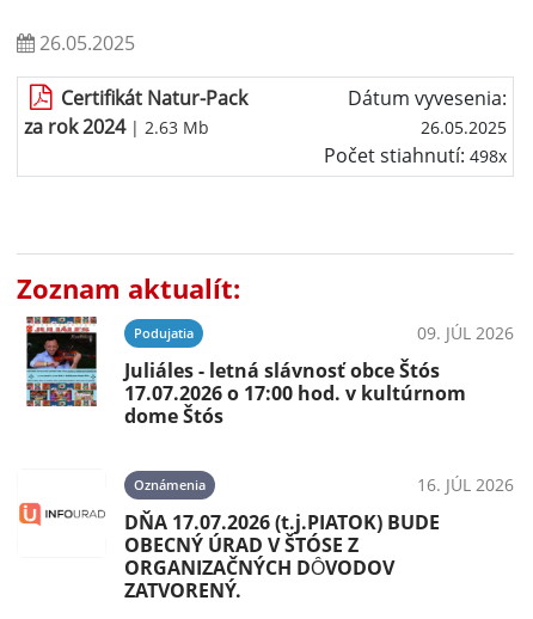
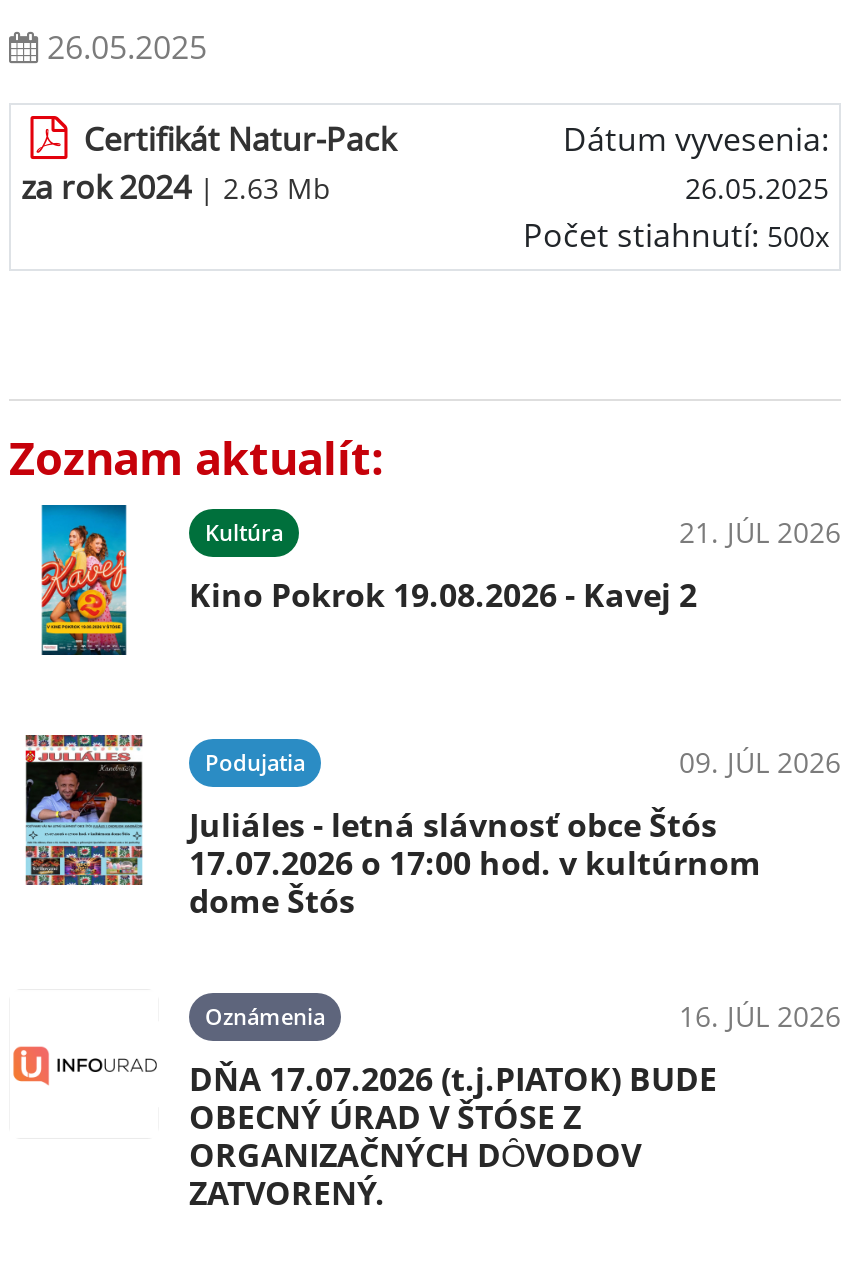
[324,142,507,168] Počet stiahnutí: 498x -> [523,213,829,257] Počet stiahnutí: 500x
none -> [39,503,841,657] [image] | Kultúra | 21. JÚL 2026 | Kino Pokrok 19.08.2026 - Kavej 2

